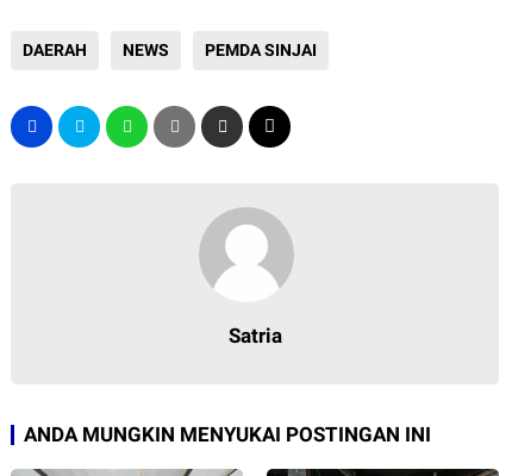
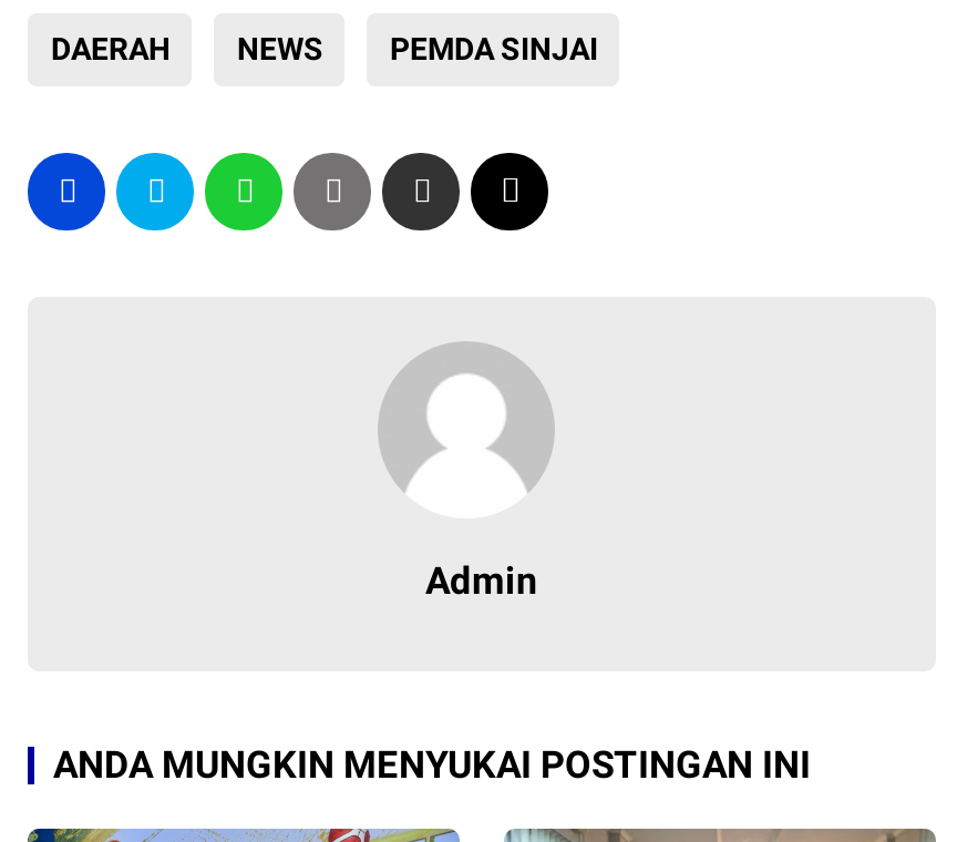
[228,324,282,348] Satria -> [425,559,538,603] Admin

